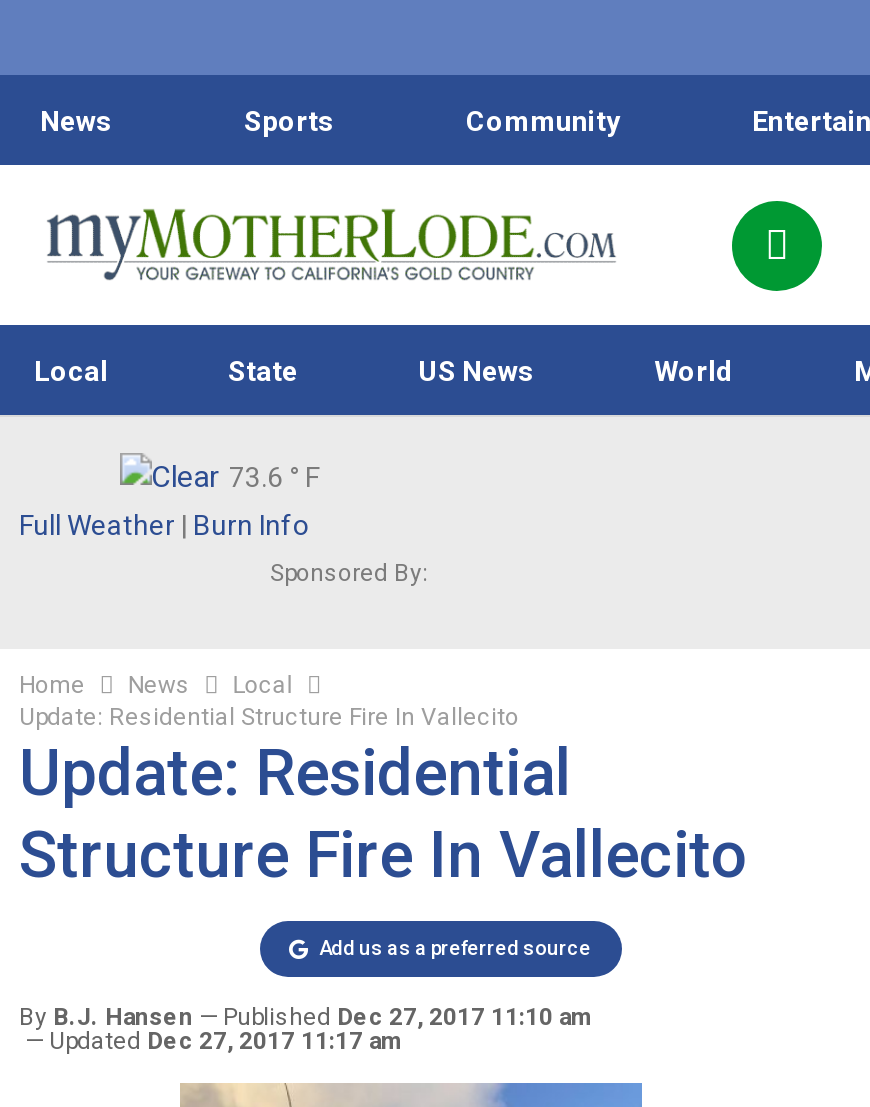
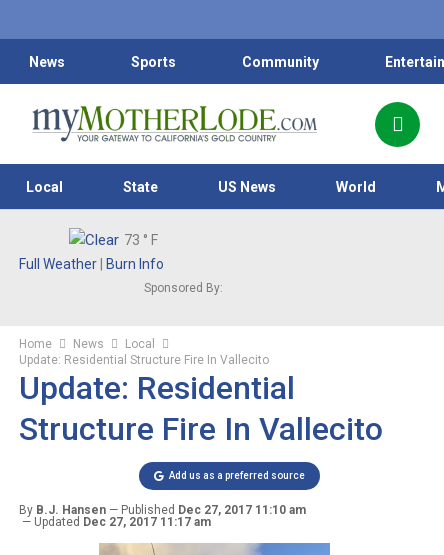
[229,461,319,493] 73.6 ° F -> [123,232,157,248] 73 ° F

